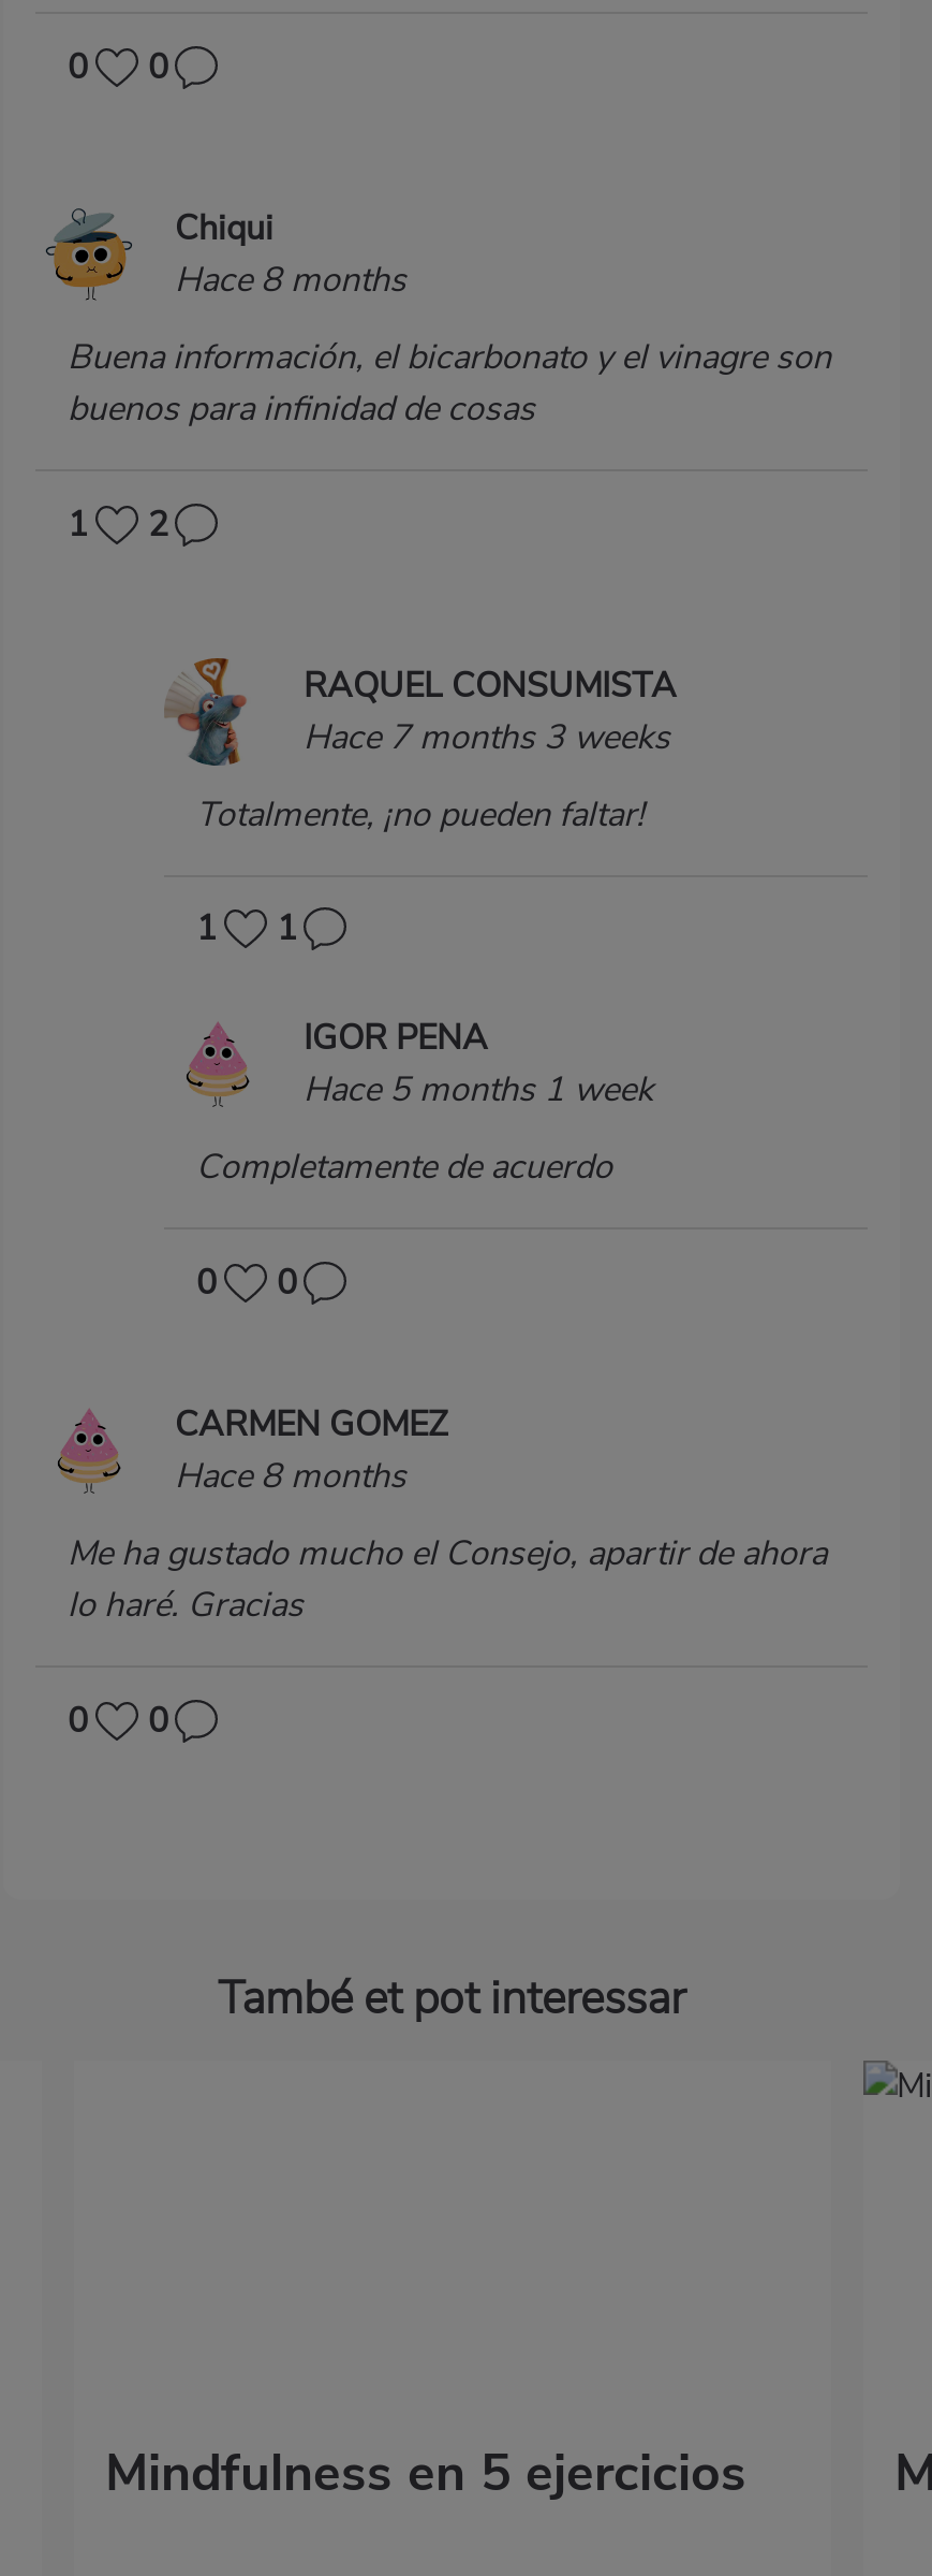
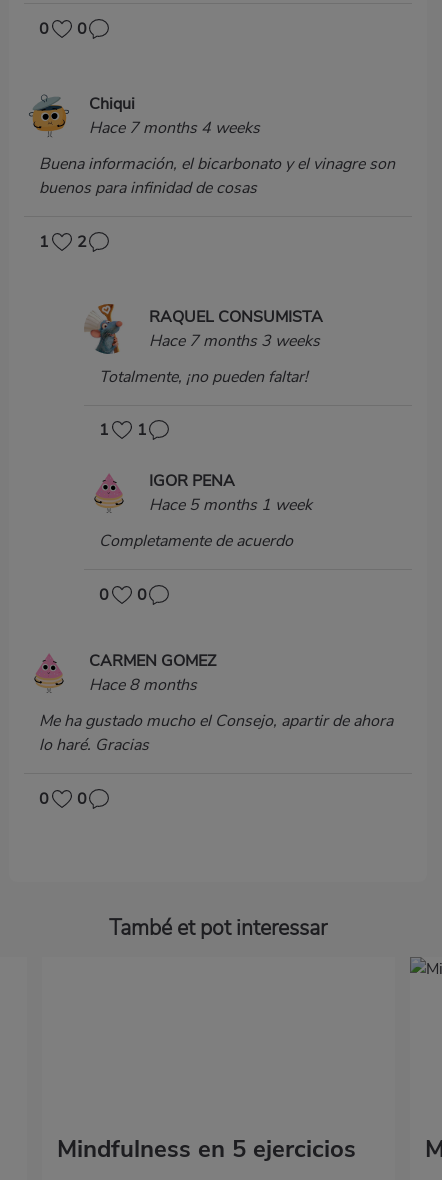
[175,256,406,304] Hace 8 months -> [89,117,260,139] Hace 7 months 4 weeks

